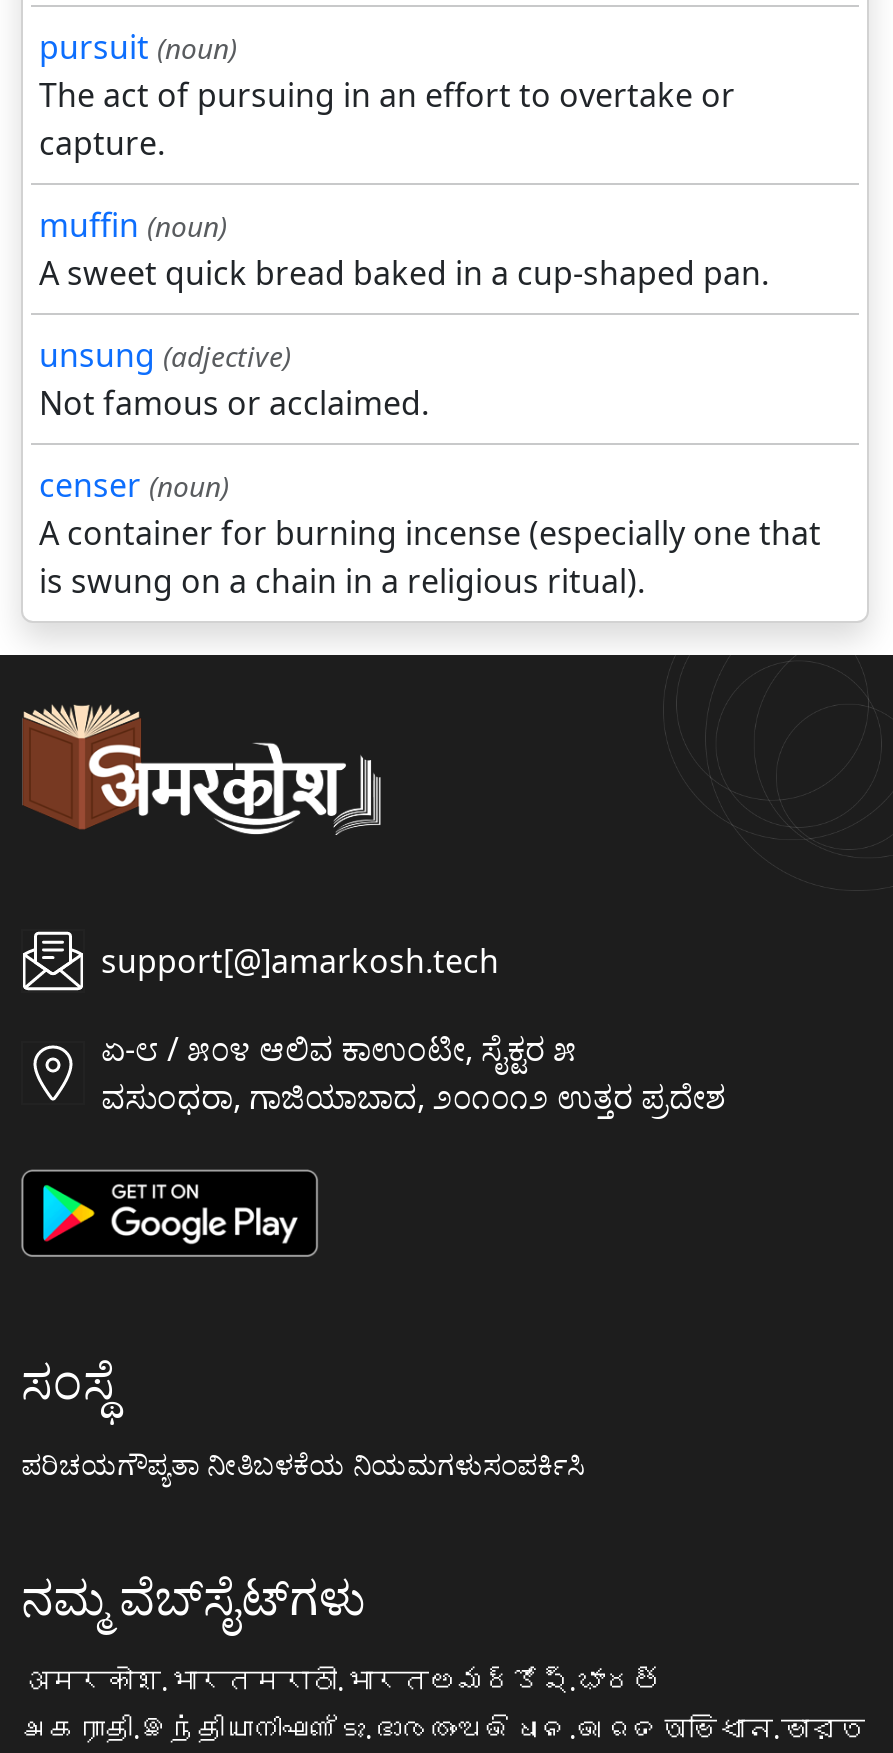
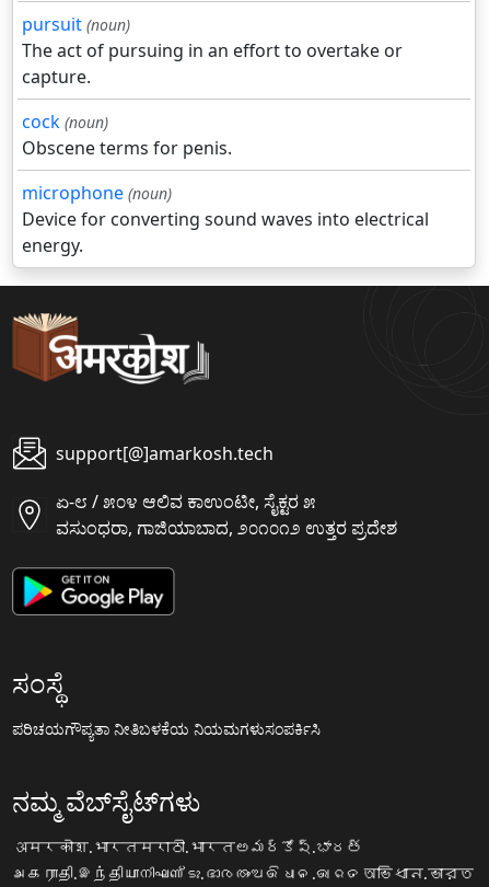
[39,203,821,603] muffin (noun) | A sweet quick bread baked in a cup-shaped pan. | unsung (adjective) | Not famous or acclaimed. | censer (noun) | A container for burning incense (especially one that | is swung on a chain in a religious ritual). -> [22,110,429,258] cock (noun) | Obscene terms for penis. | microphone (noun) | Device for converting sound waves into electrical | energy.

